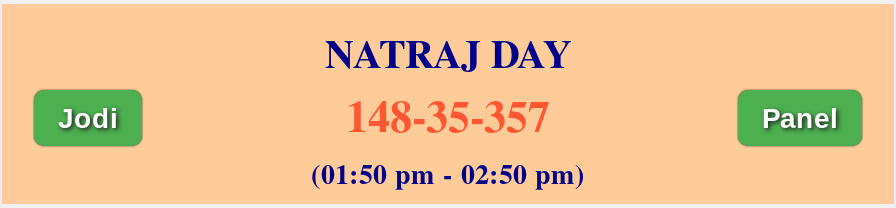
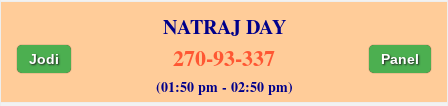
[346,82,550,148] 148-35-357 -> [173,41,275,74] 270-93-337

